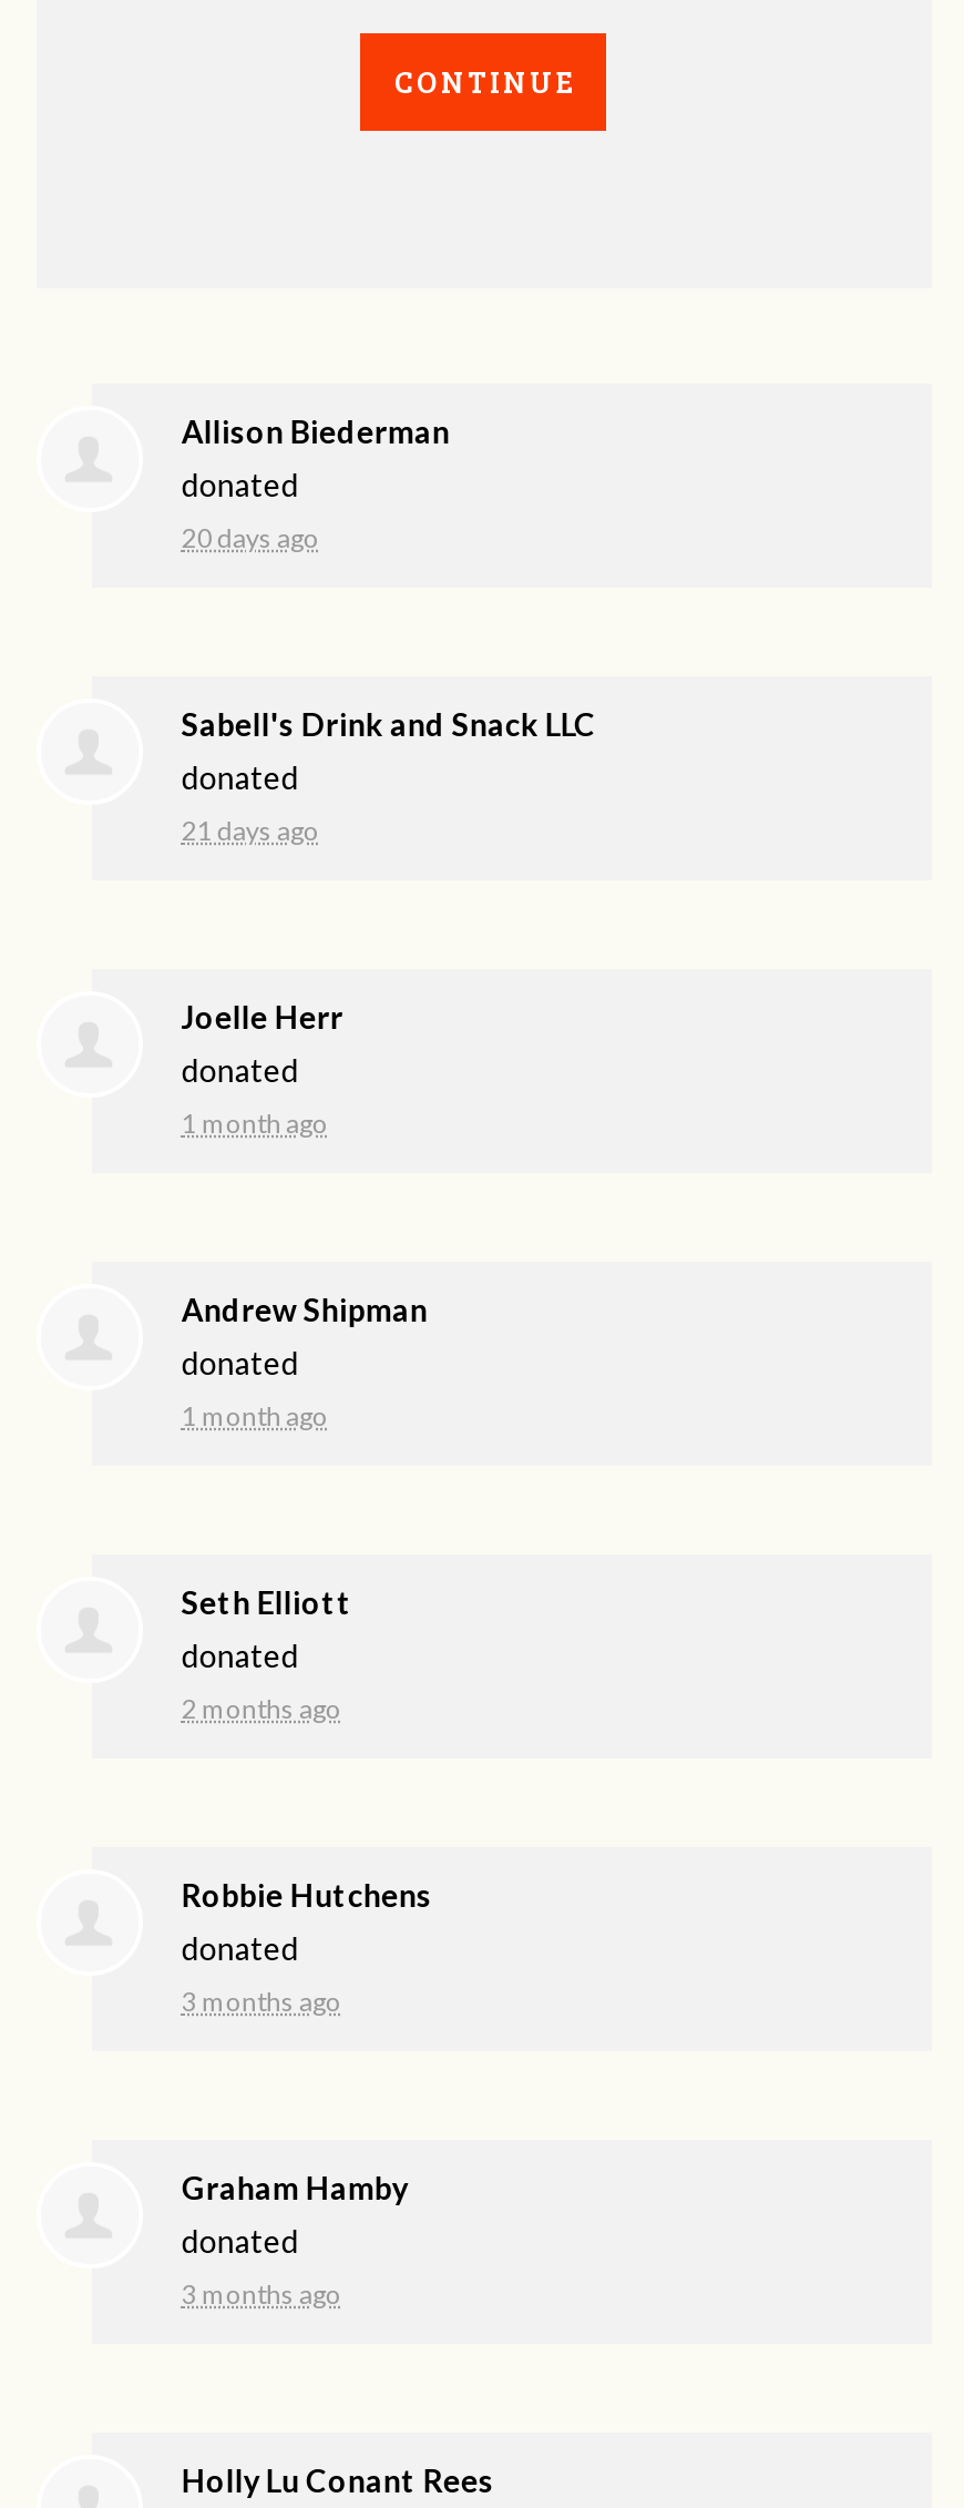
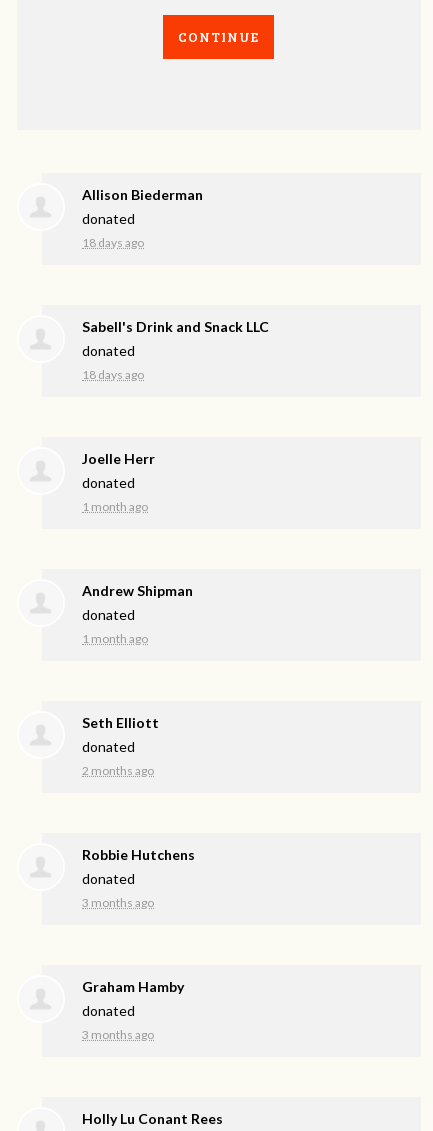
[181,522,319,555] 20 days ago -> [82,235,144,250] 18 days ago
[181,814,319,848] 21 days ago -> [82,367,144,382] 18 days ago

